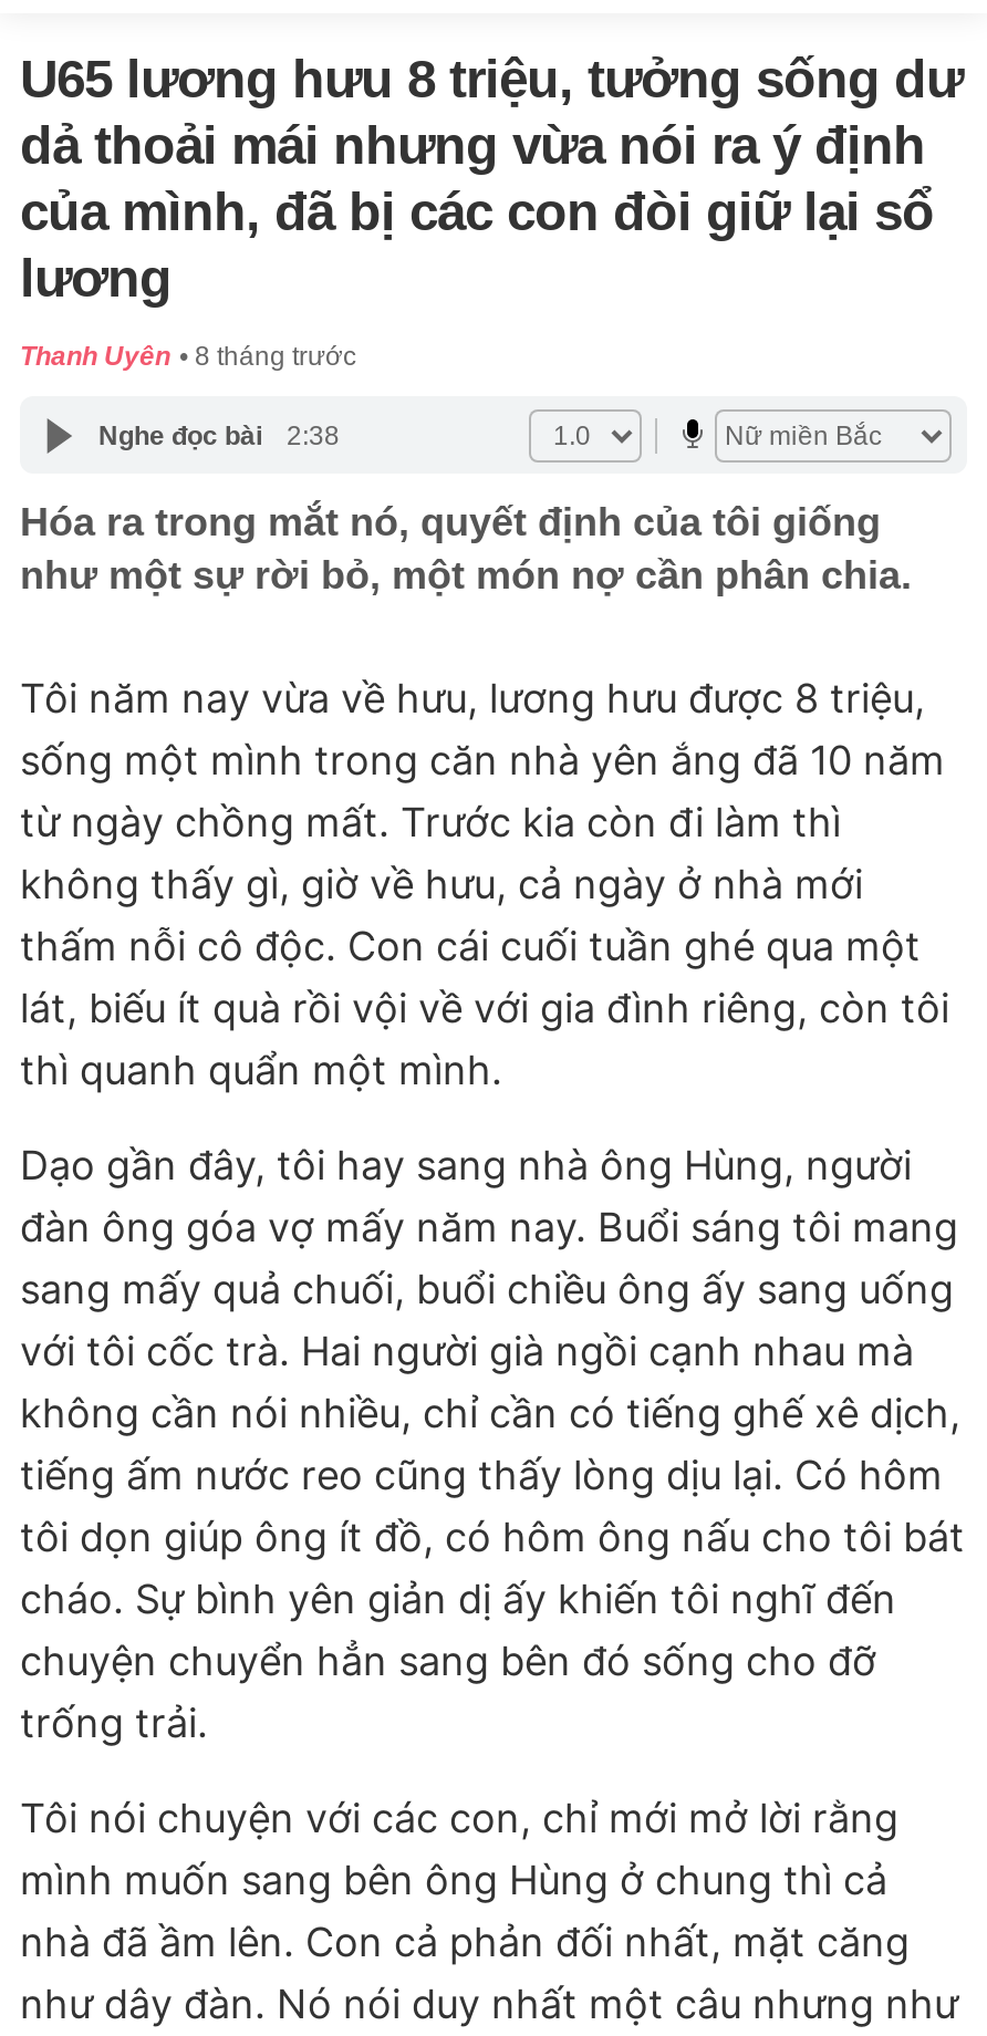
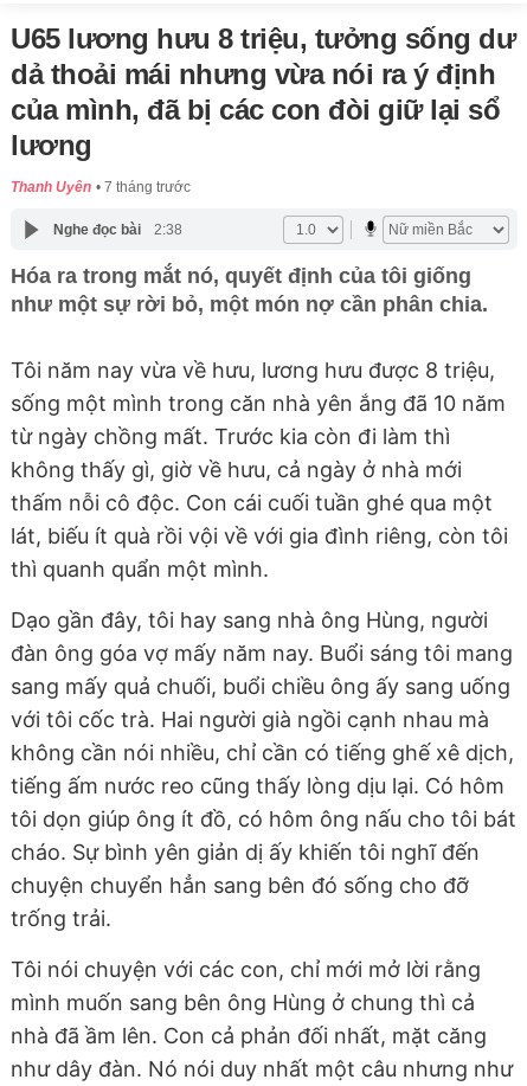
[20,341,356,372] Thanh Uyên 8 tháng trước -> [11,179,191,195] Thanh Uyên 7 tháng trước

